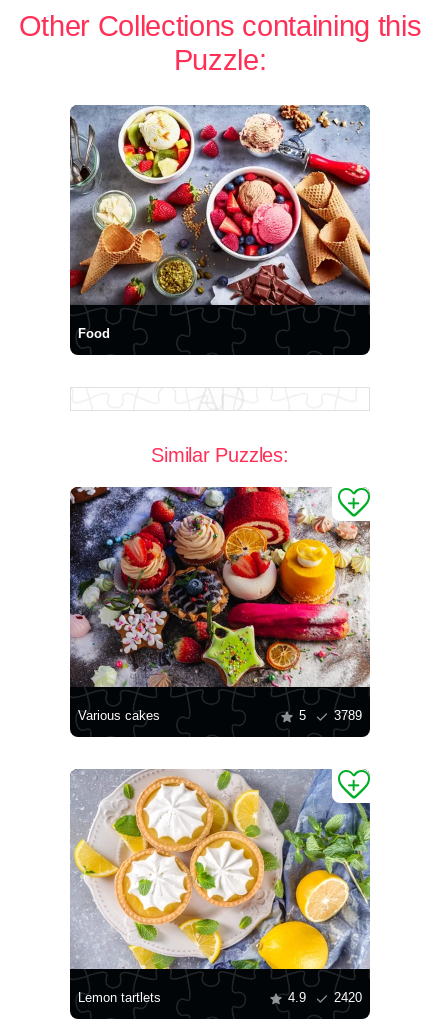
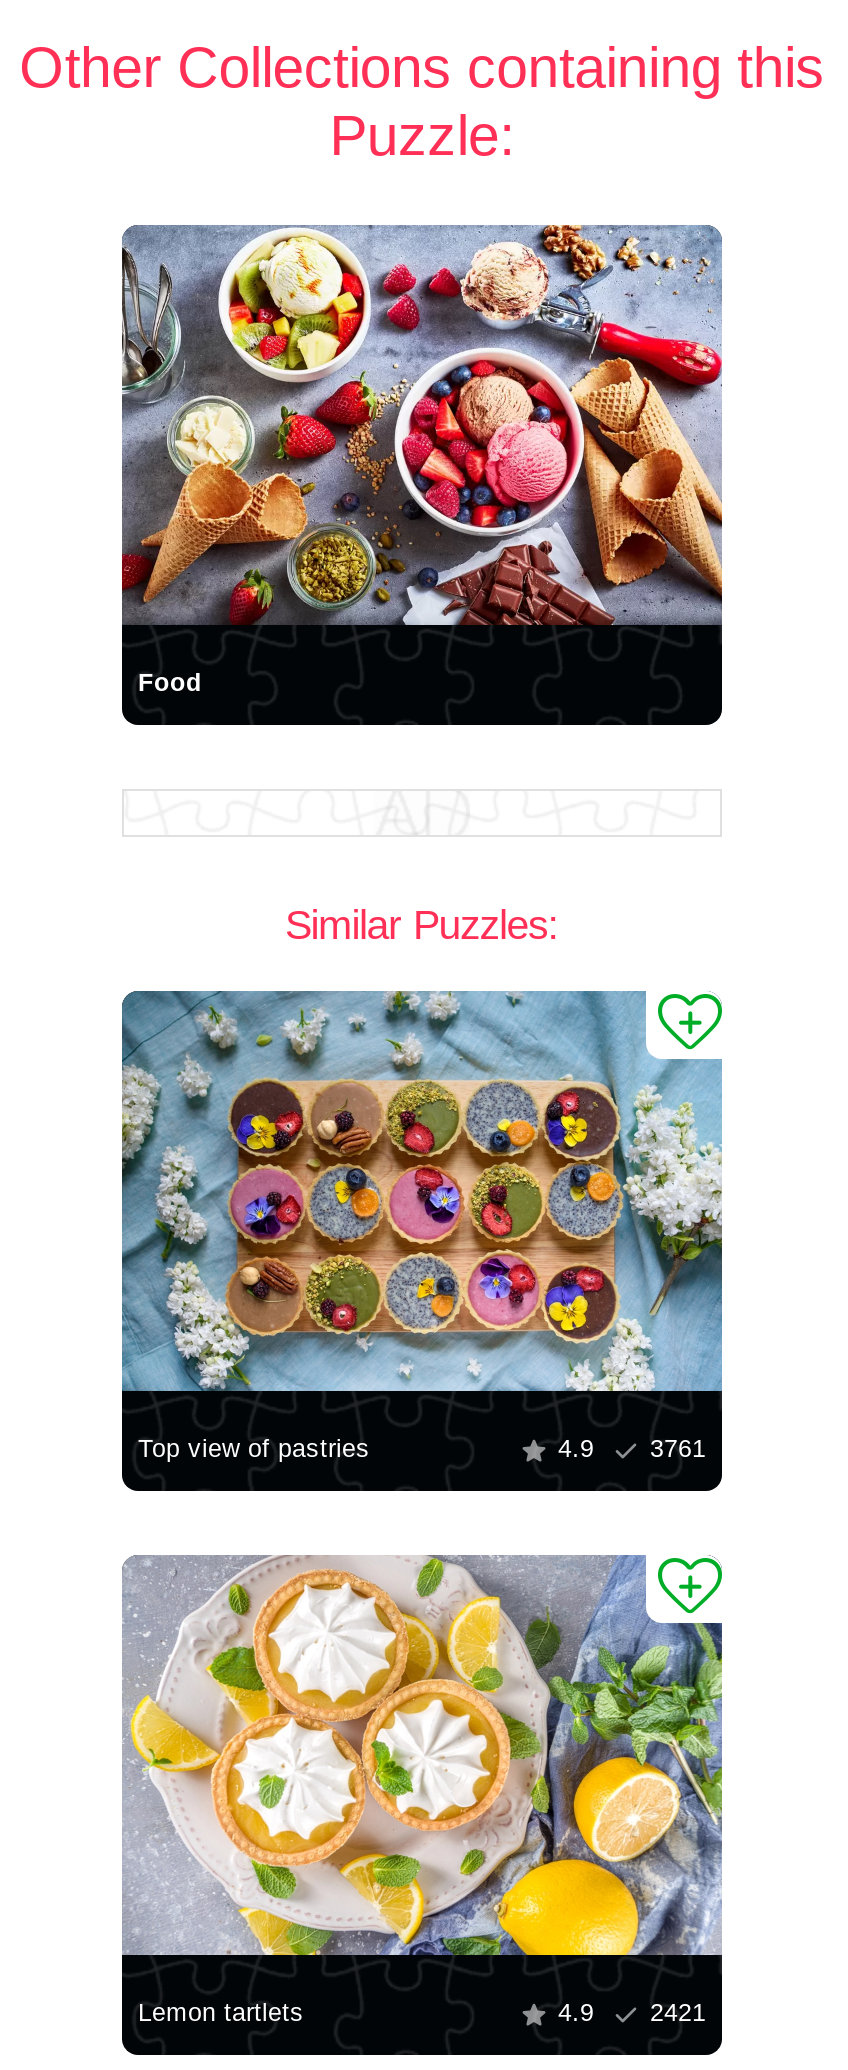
[69,486,371,723] [image] | Various cakes | 5 | 3789 -> [120,989,724,1462] [image] | Top view of pastries | 4.9 | 3761
[288,991,362,1005] 4.9 2420 -> [558,1998,706,2026] 4.9 2421

